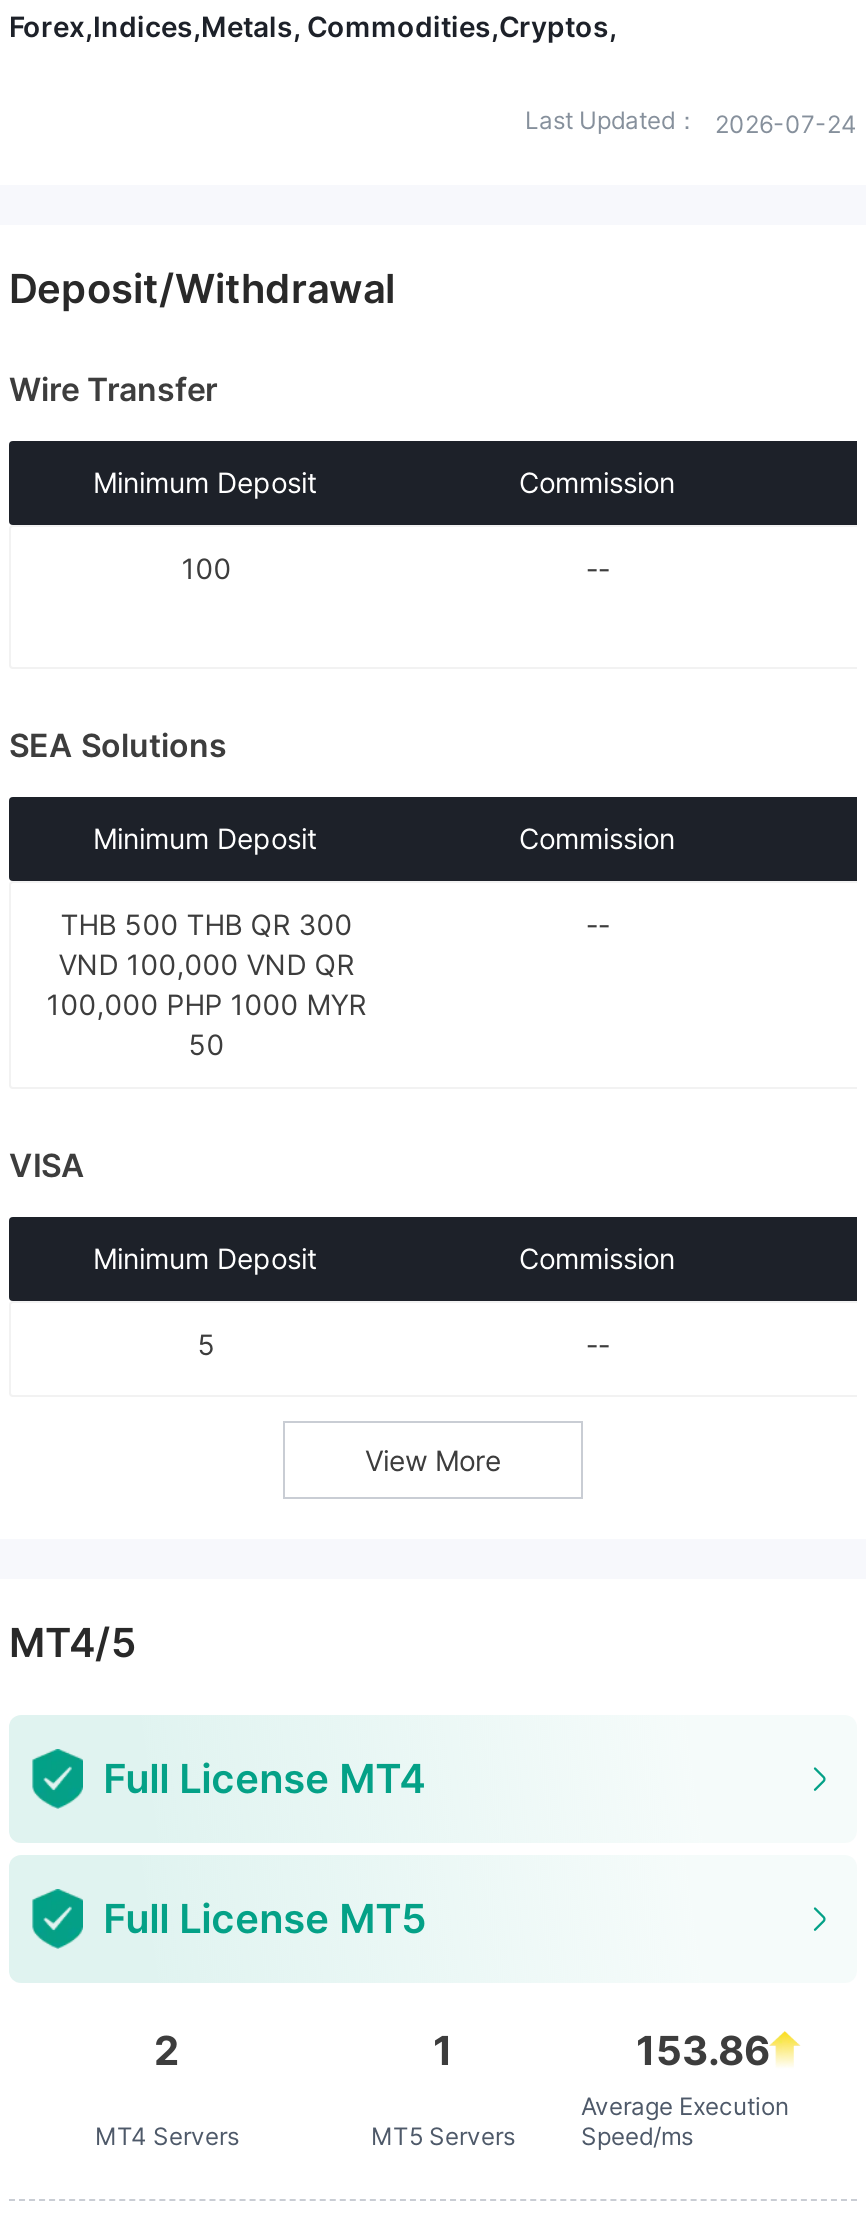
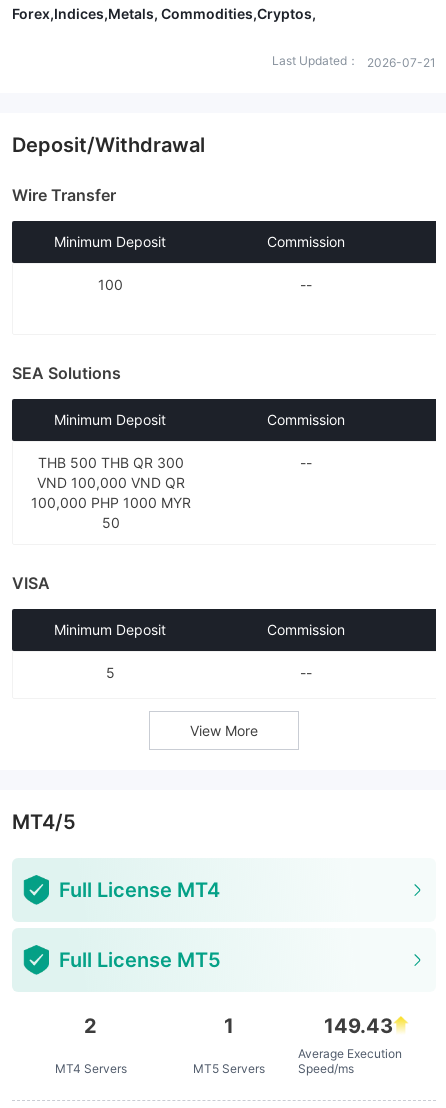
[525,105,857,139] Last Updated： 2026-07-24 -> [272,53,436,70] Last Updated： 2026-07-21
[636,2027,770,2075] 153.86 -> [324,1014,393,1038] 149.43

